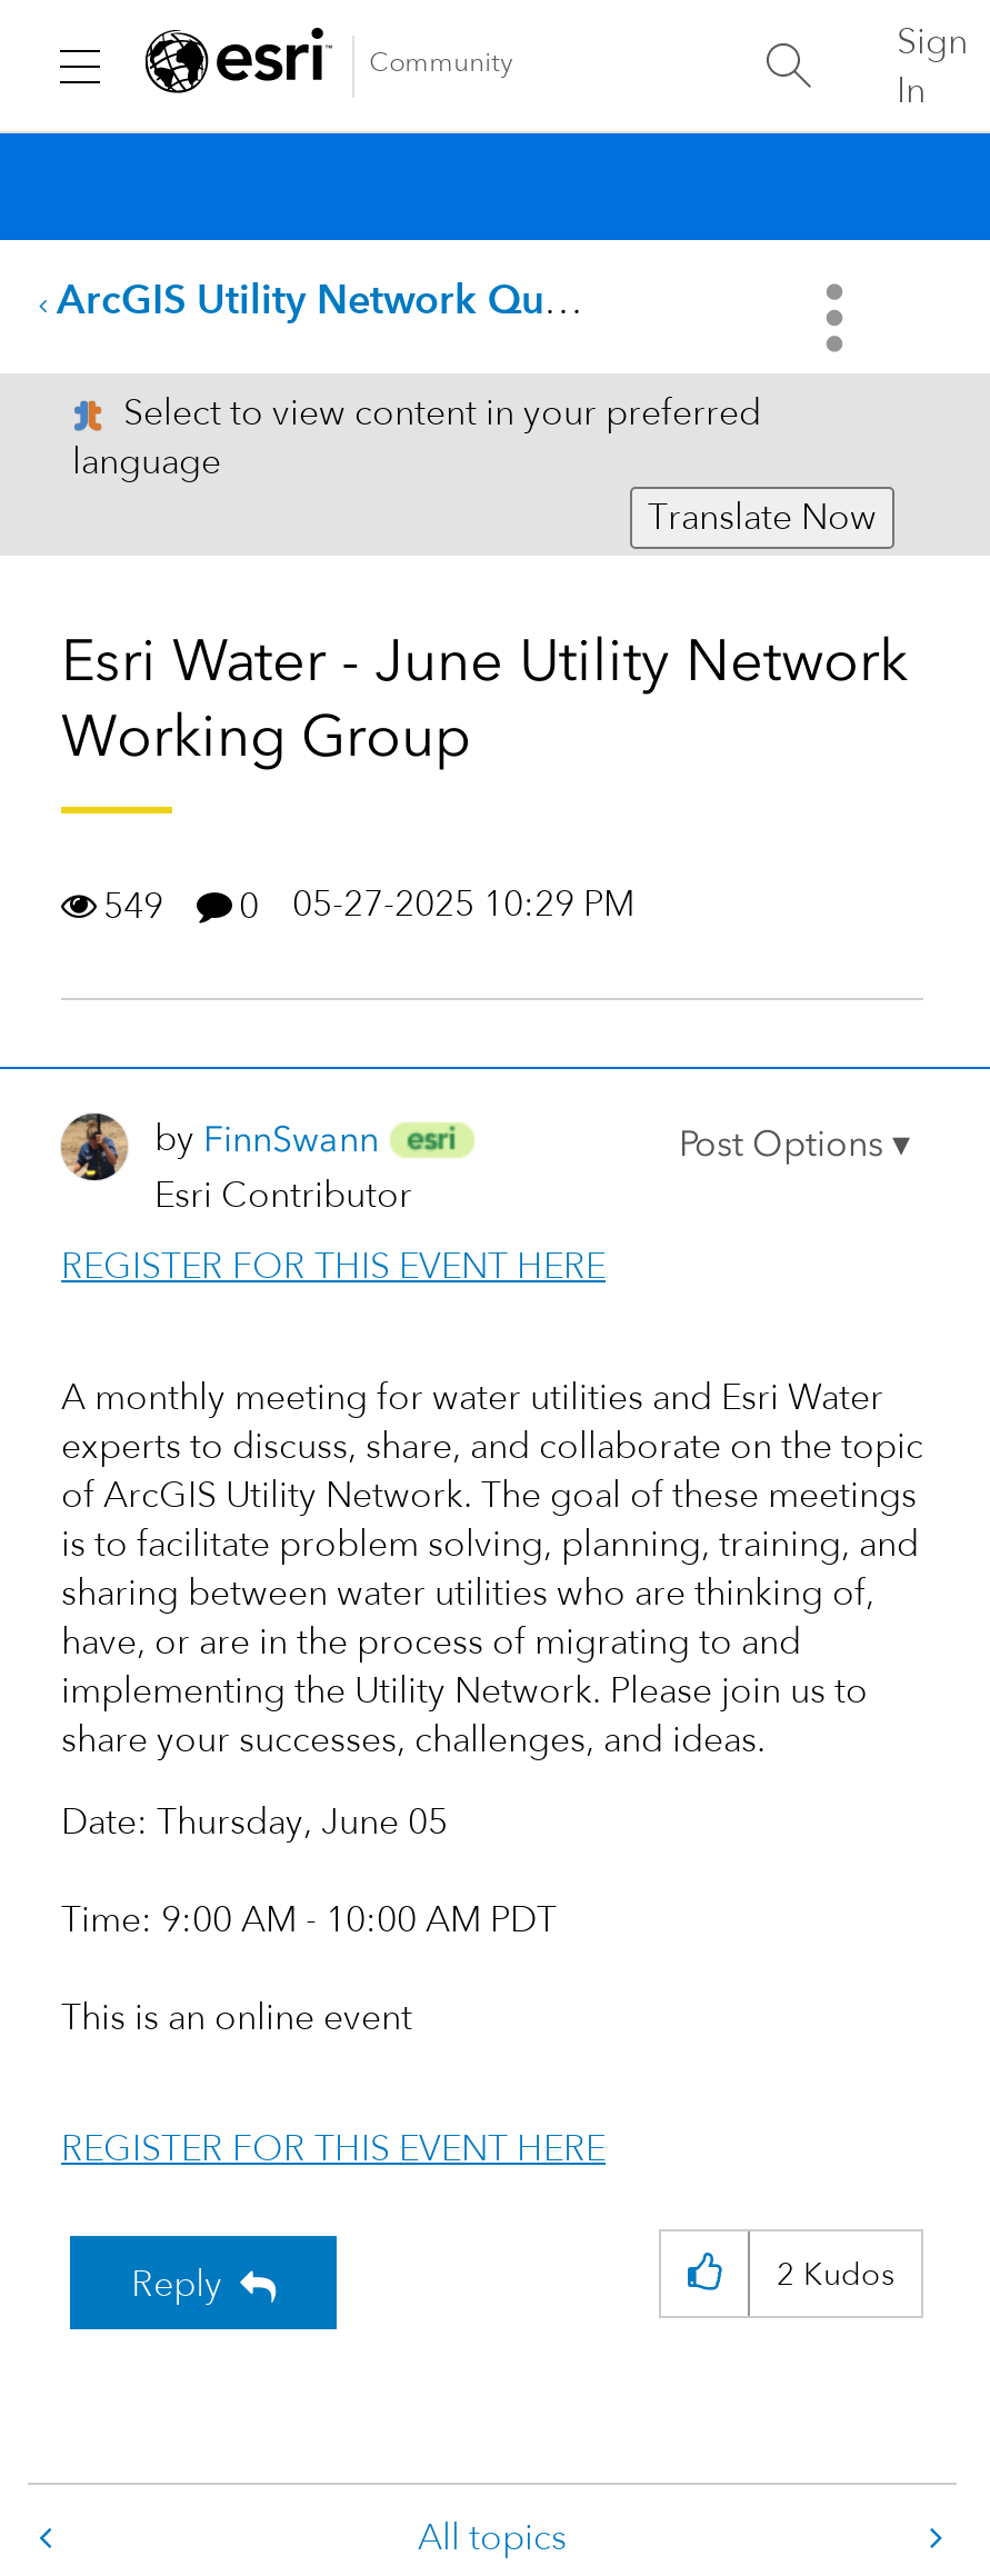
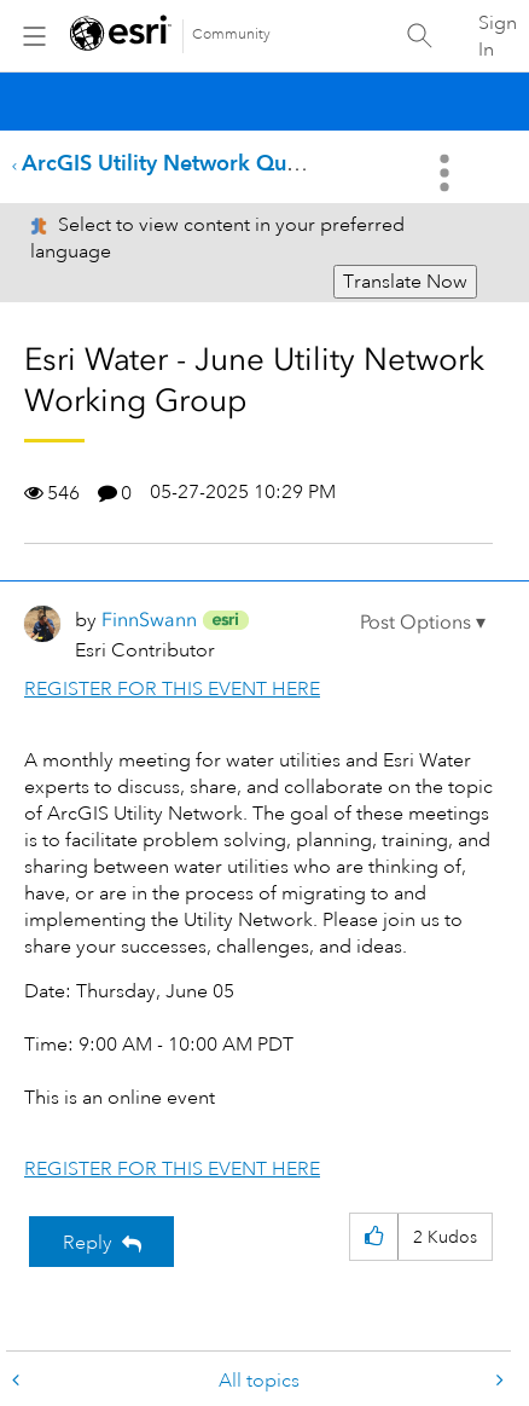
[103,882,634,929] 549 0 05-27-2025 10:29 PM -> [47,480,336,505] 546 0 05-27-2025 10:29 PM

